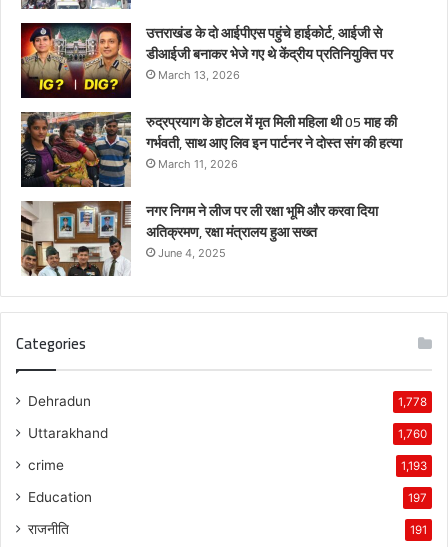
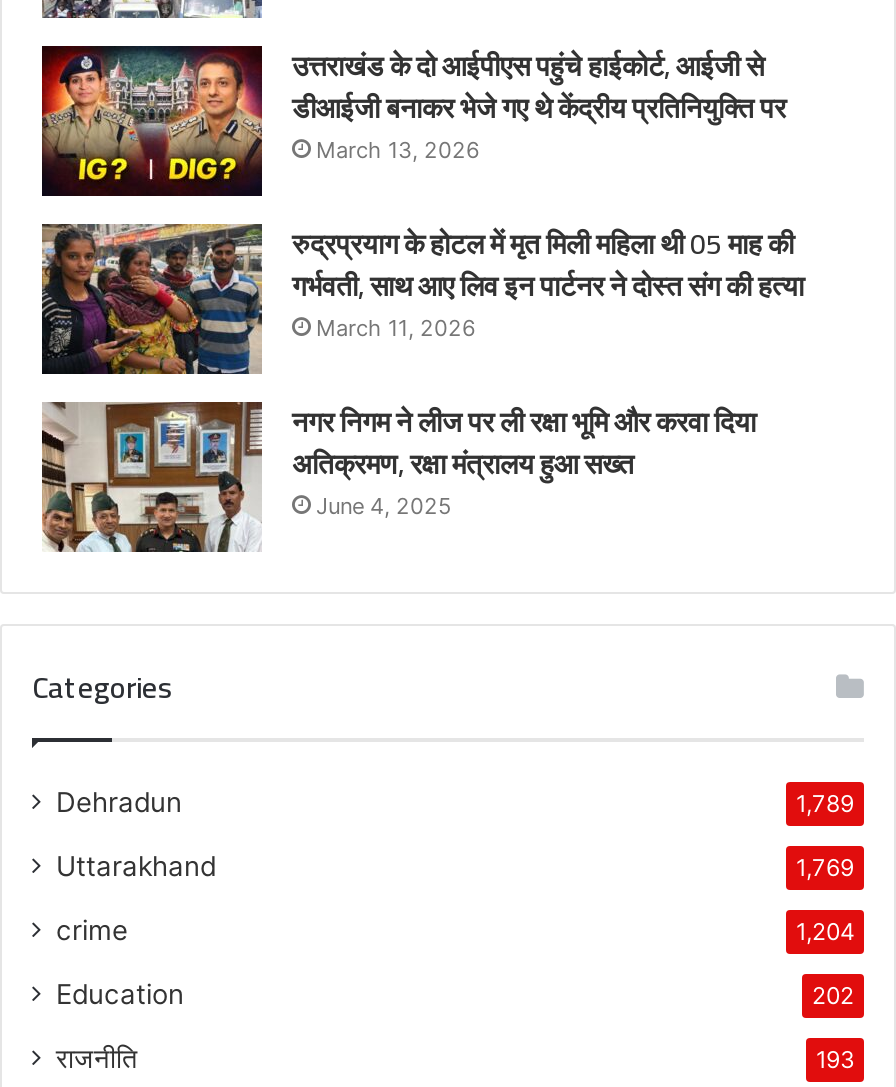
[398,395,427,409] 1,778 -> [796,790,854,818] 1,789
[398,427,427,441] 1,760 -> [796,854,854,882] 1,769
[401,459,427,473] 1,193 -> [796,918,854,946] 1,204
[408,491,427,505] 197 -> [812,982,854,1010] 202
[410,523,427,537] 191 -> [816,1046,854,1074] 193

